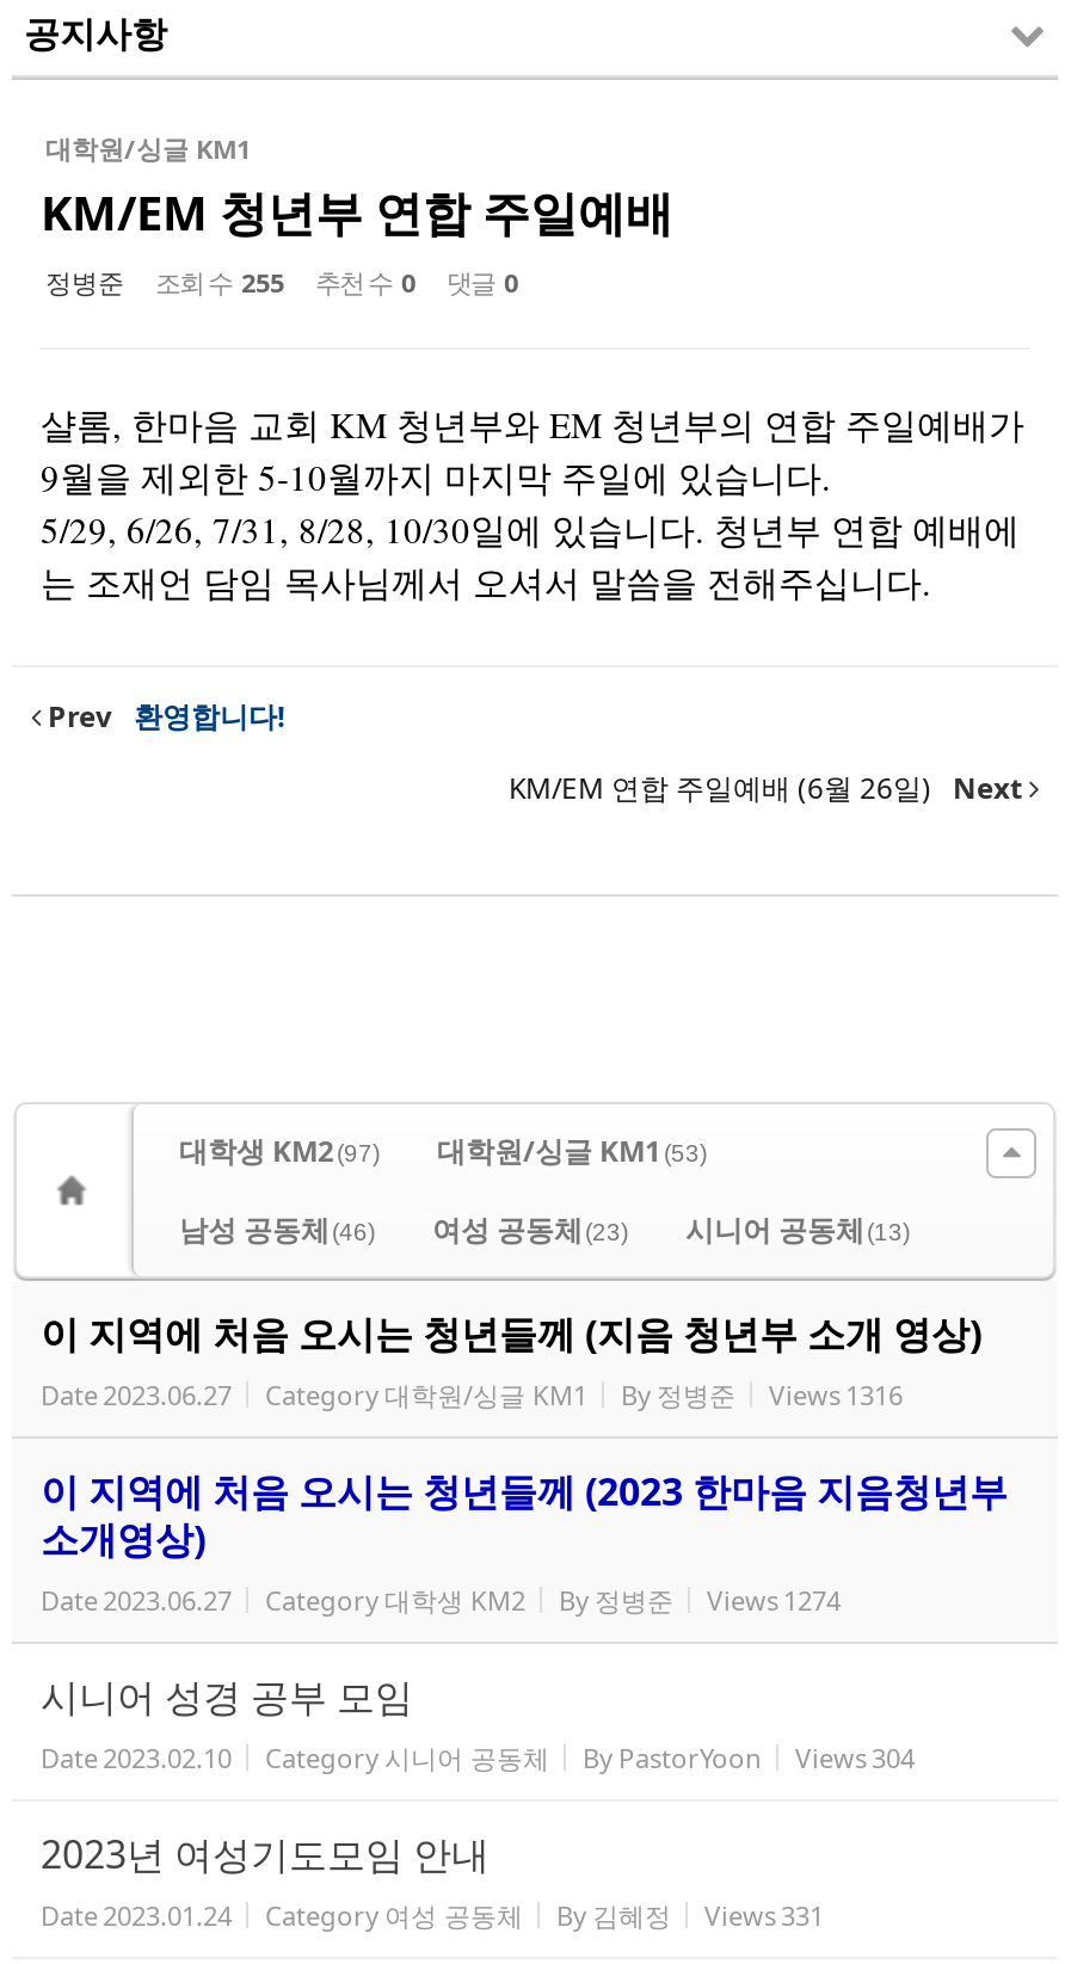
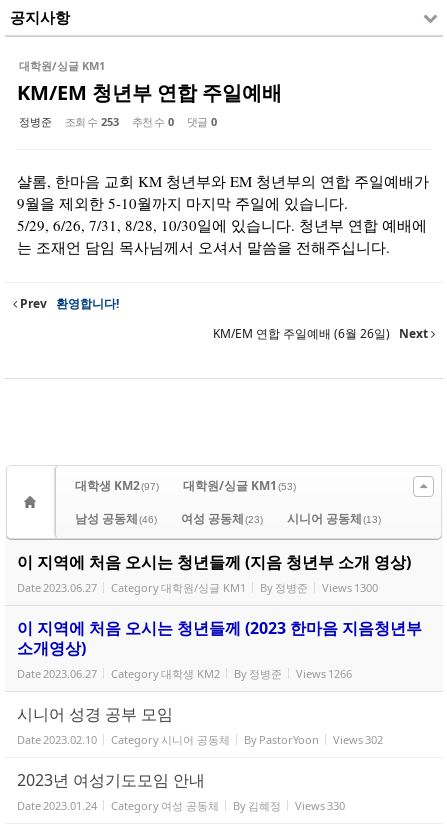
[45,264,518,300] 정병준 조회 수 255 추천 수 0 댓글 0 -> [19,114,217,129] 정병준 조회 수 253 추천 수 0 댓글 0
[769,1377,903,1412] Views 1316 -> [322,580,378,595] Views 1300
[707,1582,841,1618] Views 1274 -> [296,666,352,681] Views 1266
[41,1740,915,1775] Date 2023.02.10 Category 시니어 공동체 By PastorYoon Views 304 -> [17,732,383,747] Date 2023.02.10 Category 시니어 공동체 By PastorYoon Views 302
[41,1897,824,1933] Date 2023.01.24 Category 여성 공동체 By 김혜정 Views 331 -> [17,798,345,813] Date 2023.01.24 Category 여성 공동체 By 김혜정 Views 330

